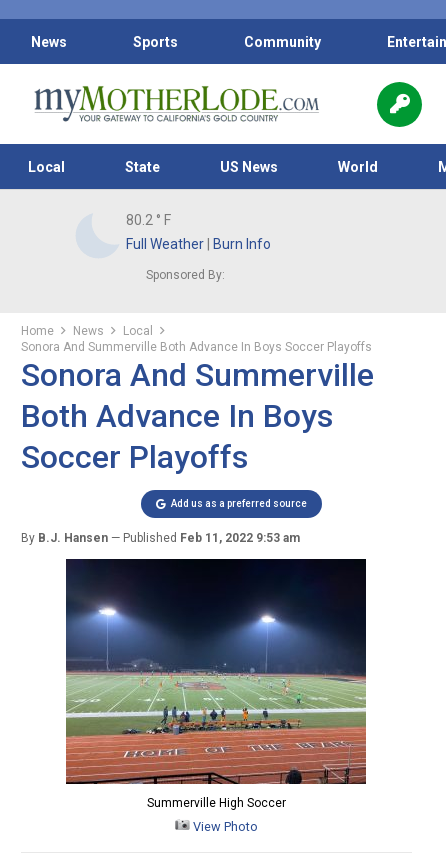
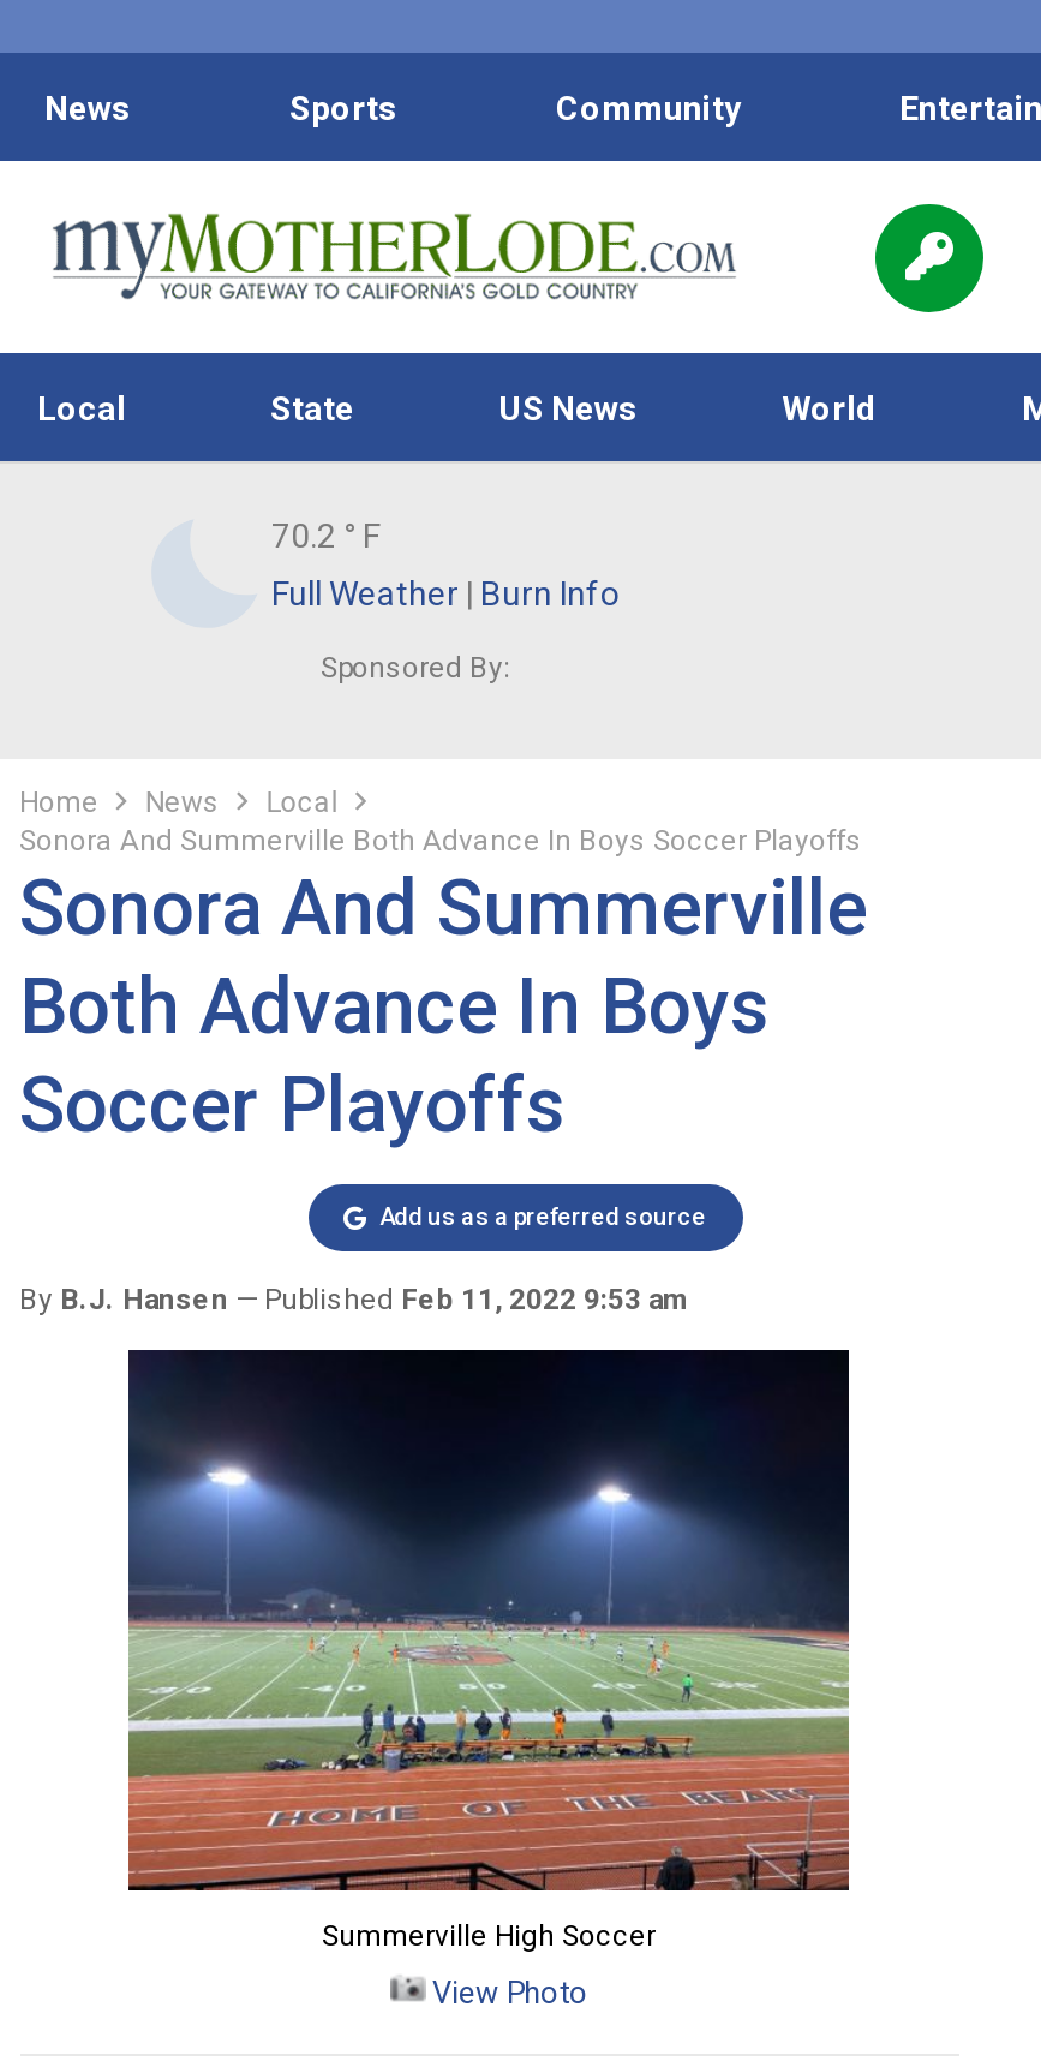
[125,212,170,228] 80.2 ° F -> [271,516,379,555] 70.2 ° F

